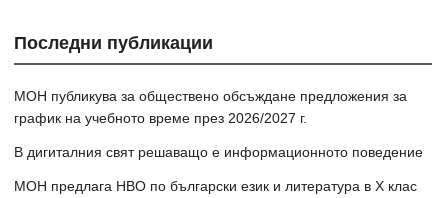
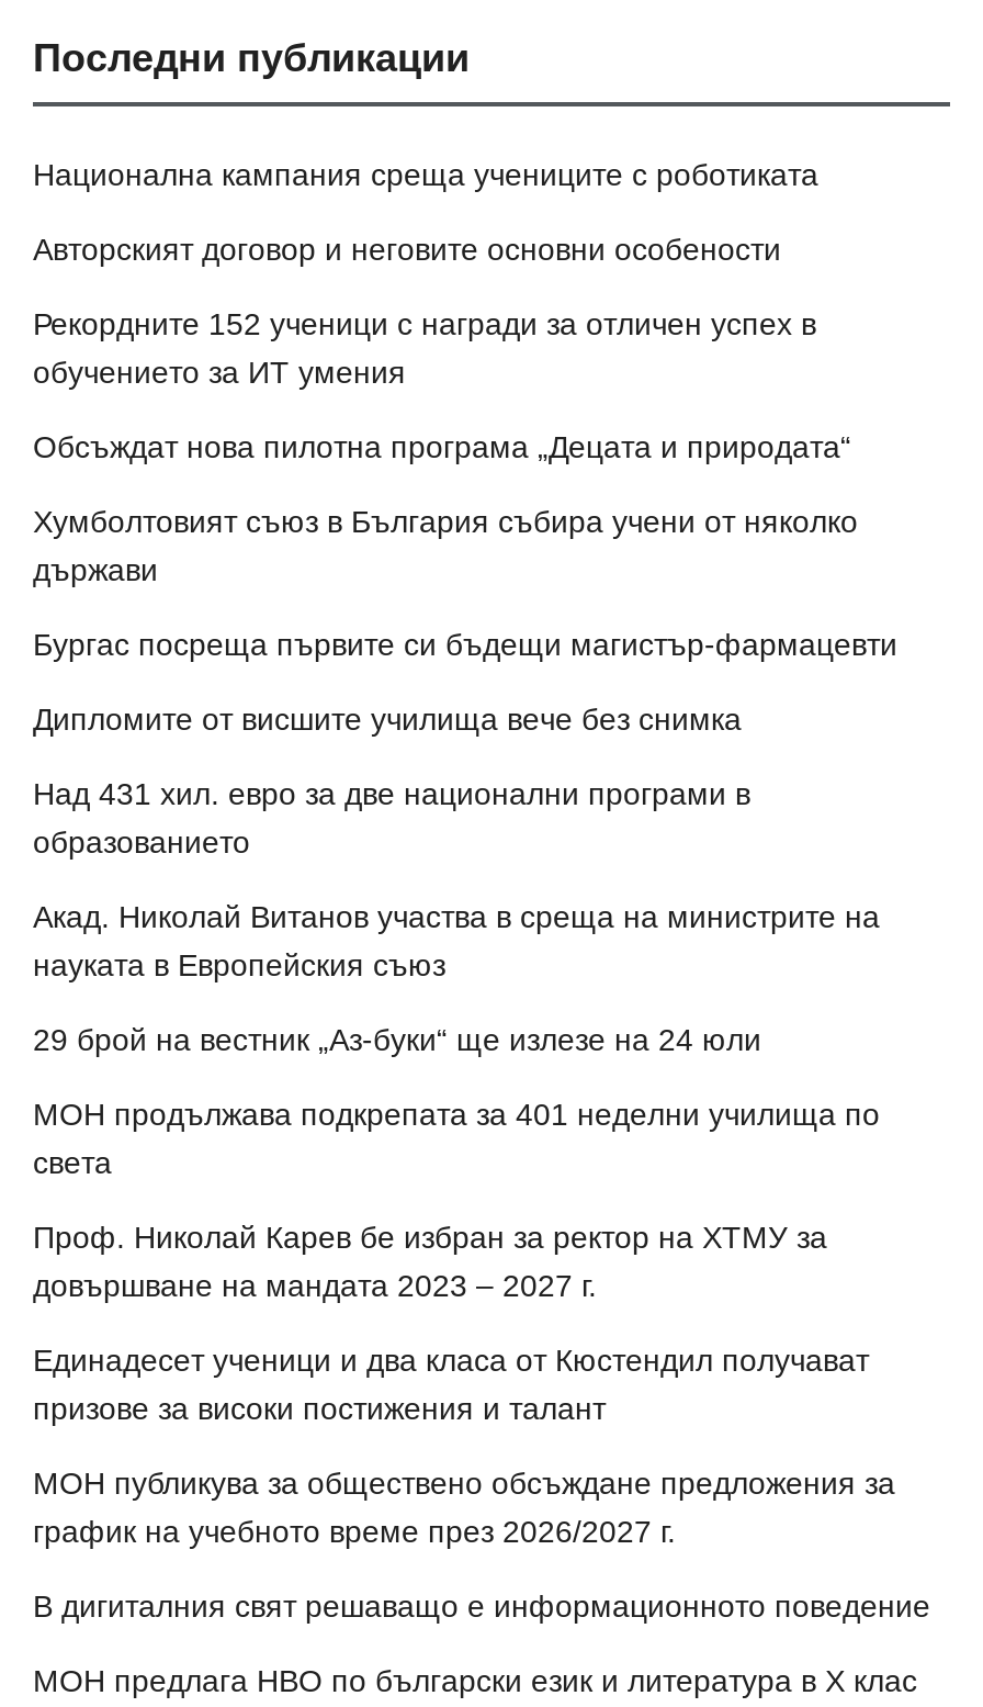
none -> [33,157,897,1426] Национална кампания среща учениците с роботиката | Авторският договор и неговите основни особености | Рекордните 152 ученици с награди за отличен успех в | обучението за ИТ умения | Обсъждат нова пилотна програма „Децата и природата“ | Хумболтовият съюз в България събира учени от няколко | държави | Бургас посреща първите си бъдещи магистър-фармацевти | Дипломите от висшите училища вече без снимка | Над 431 хил. евро за две национални програми в | образованието | Акад. Николай Витанов участва в среща на министрите на | науката в Европейския съюз | 29 брой на вестник „Аз-буки“ ще излезе на 24 юли | МОН продължава подкрепата за 401 неделни училища по | света | Проф. Николай Карев бе избран за ректор на ХТМУ за | довършване на мандата 2023 – 2027 г. | Единадесет ученици и два класа от Кюстендил получават | призове за високи постижения и талант

